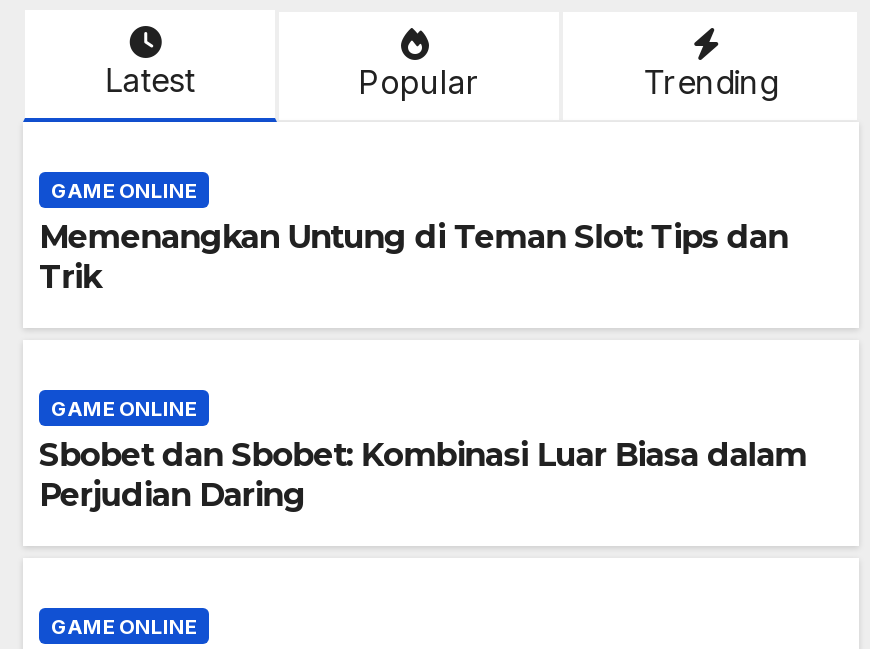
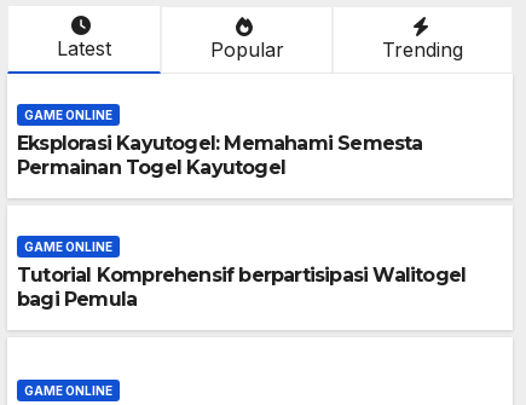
[39,219,788,297] Memenangkan Untung di Teman Slot: Tips dan | Trik -> [17,132,423,179] Eksplorasi Kayutogel: Memahami Semesta | Permainan Togel Kayutogel
[39,437,807,515] Sbobet dan Sbobet: Kombinasi Luar Biasa dalam | Perjudian Daring -> [17,264,466,311] Tutorial Komprehensif berpartisipasi Walitogel | bagi Pemula

